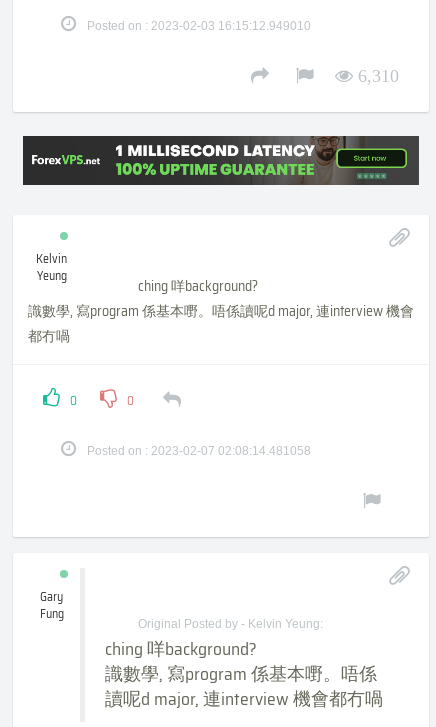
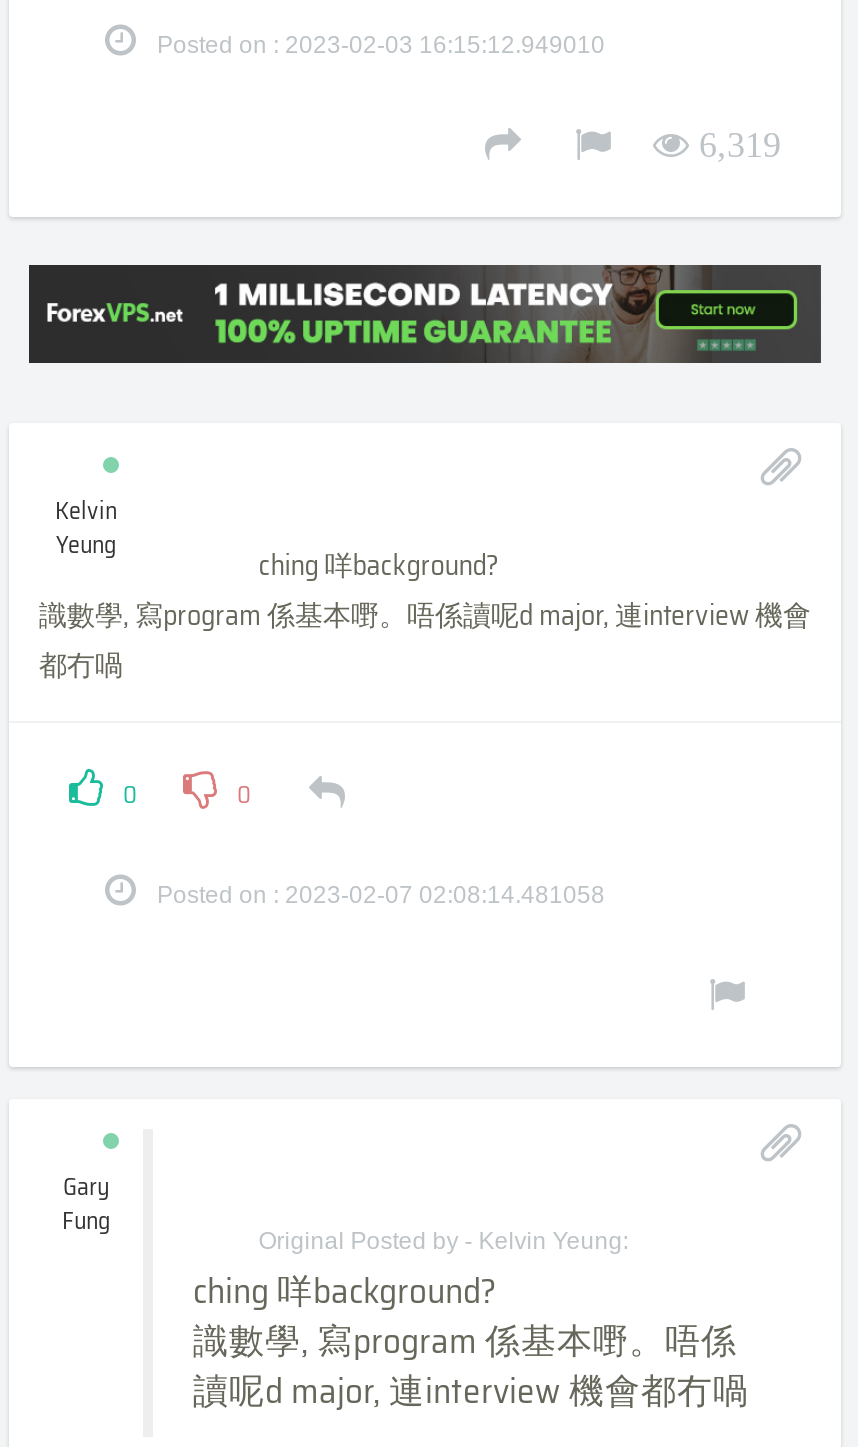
[353,67,399,85] 6,310 -> [689,127,781,163] 6,319

